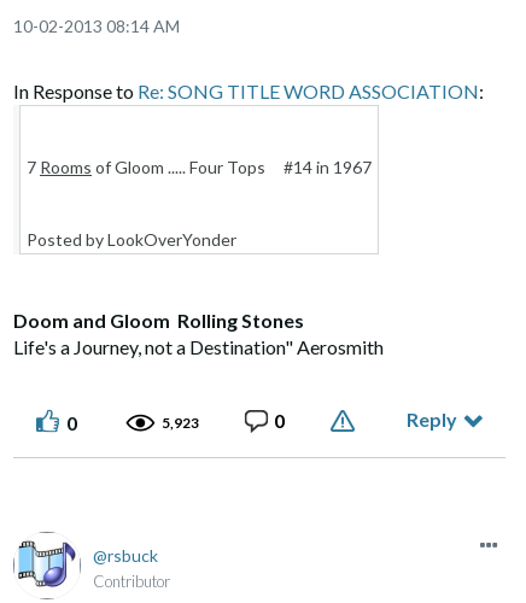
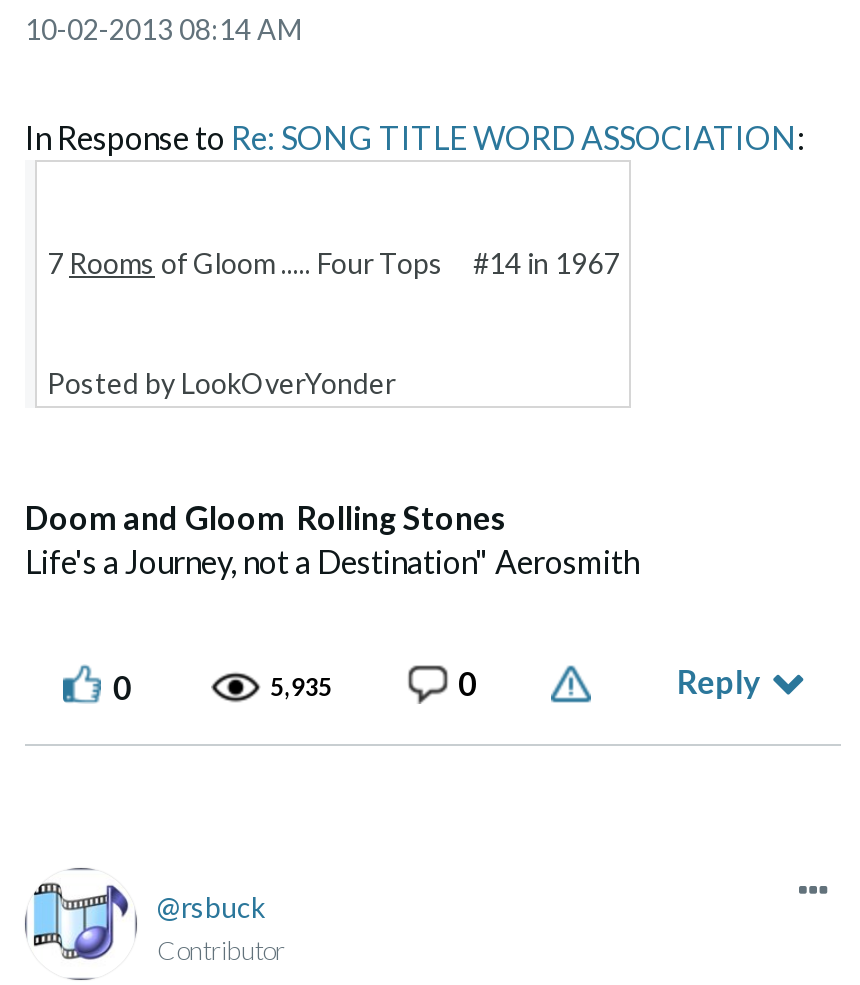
[161,413,199,431] 5,923 -> [270,671,332,701] 5,935

